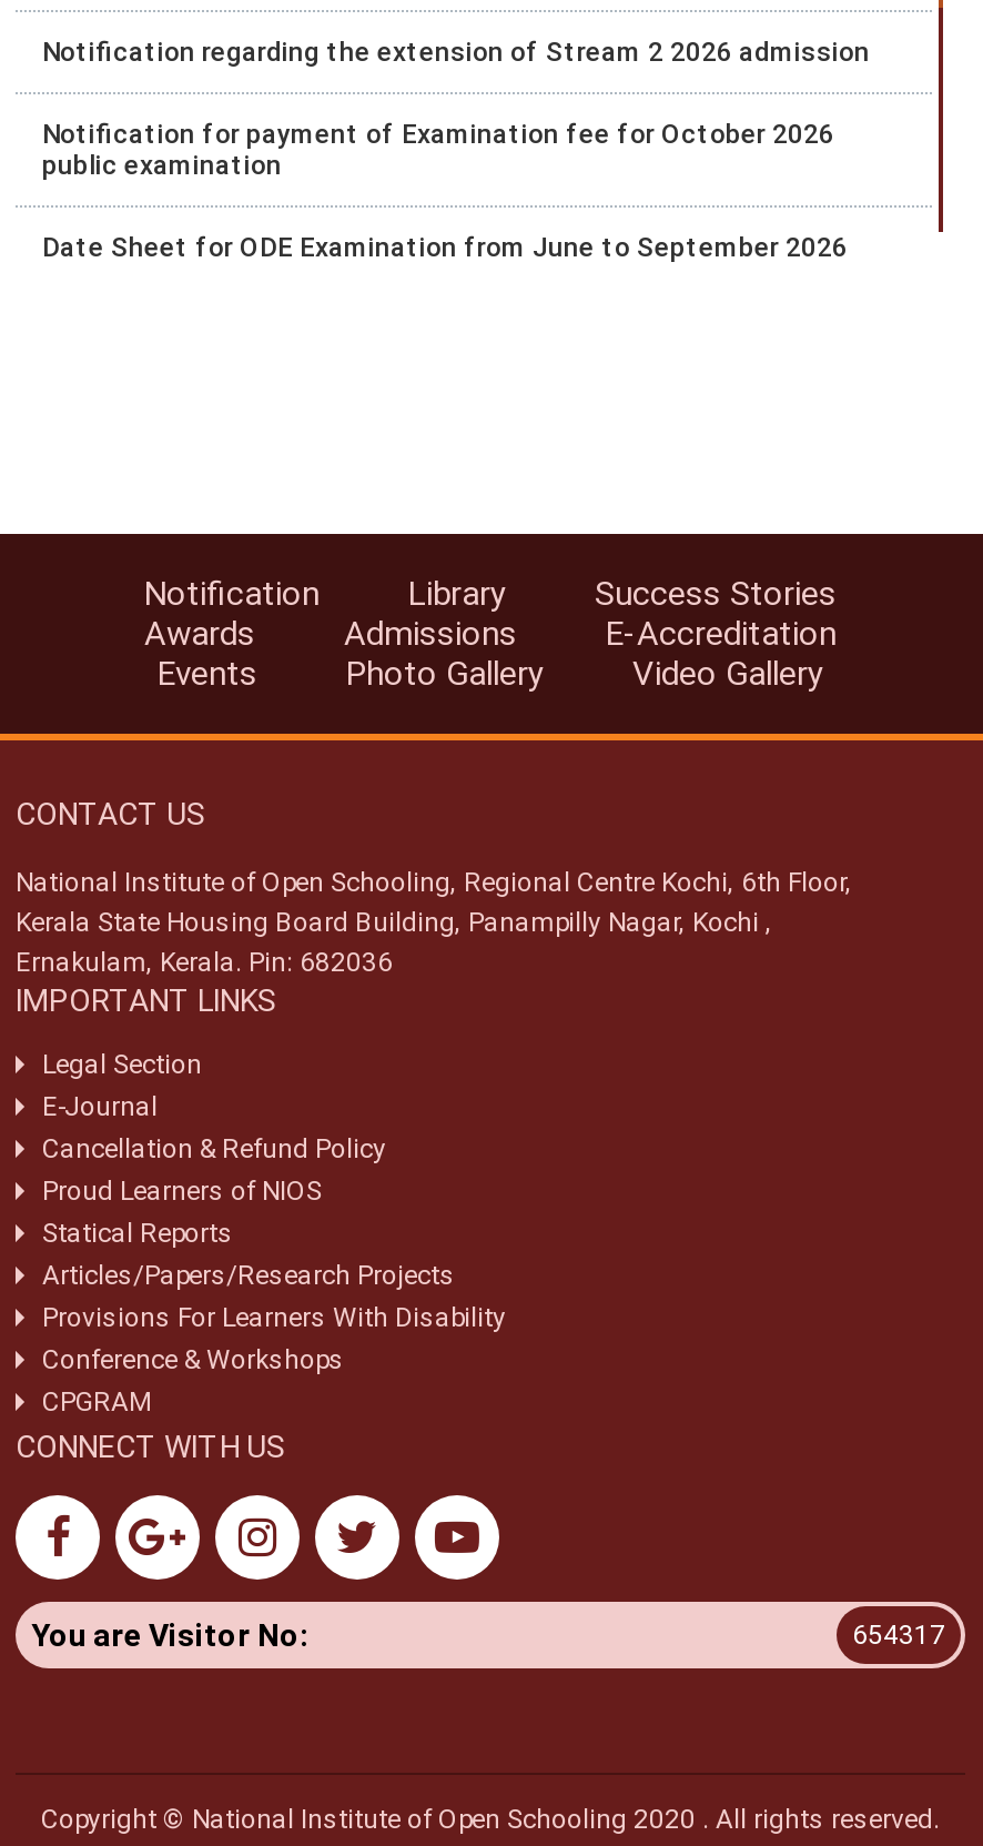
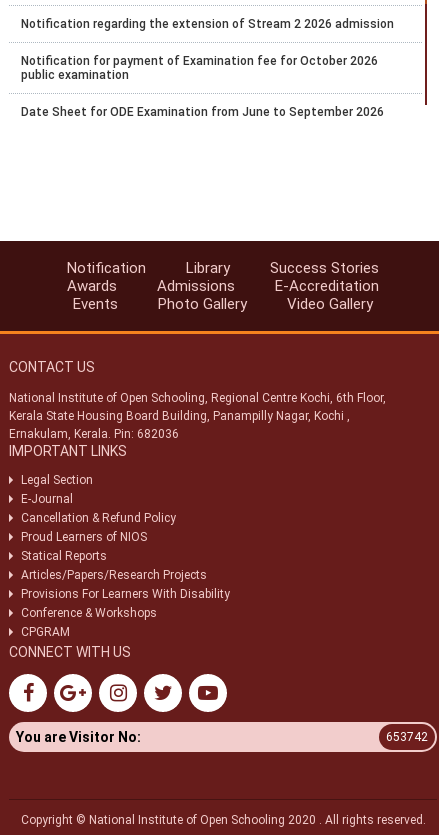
[852,1620,945,1651] 654317 -> [386,730,428,744] 653742

